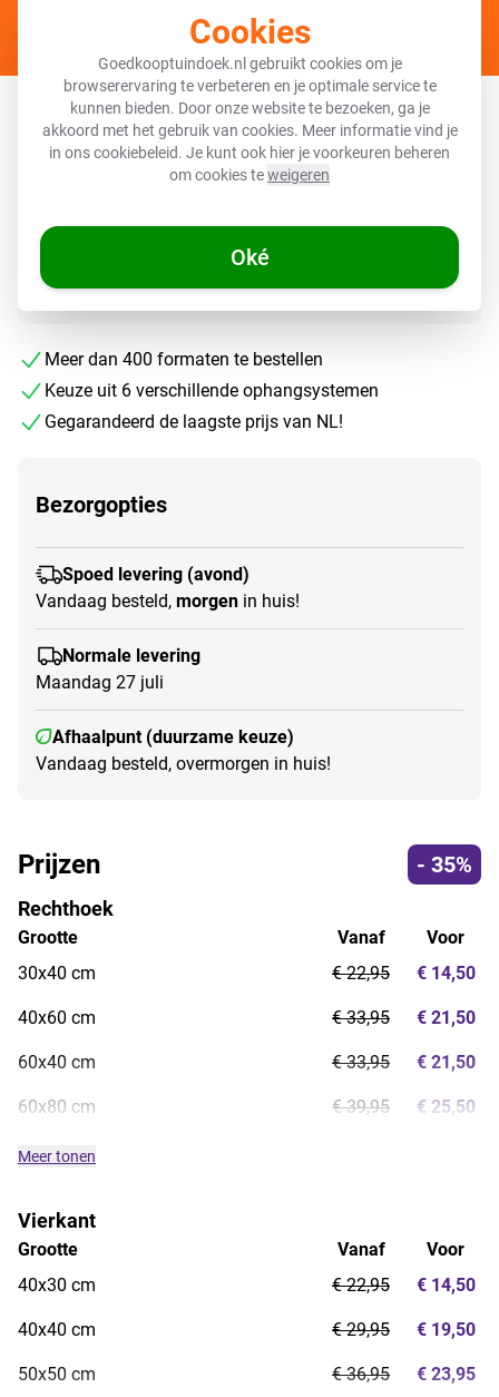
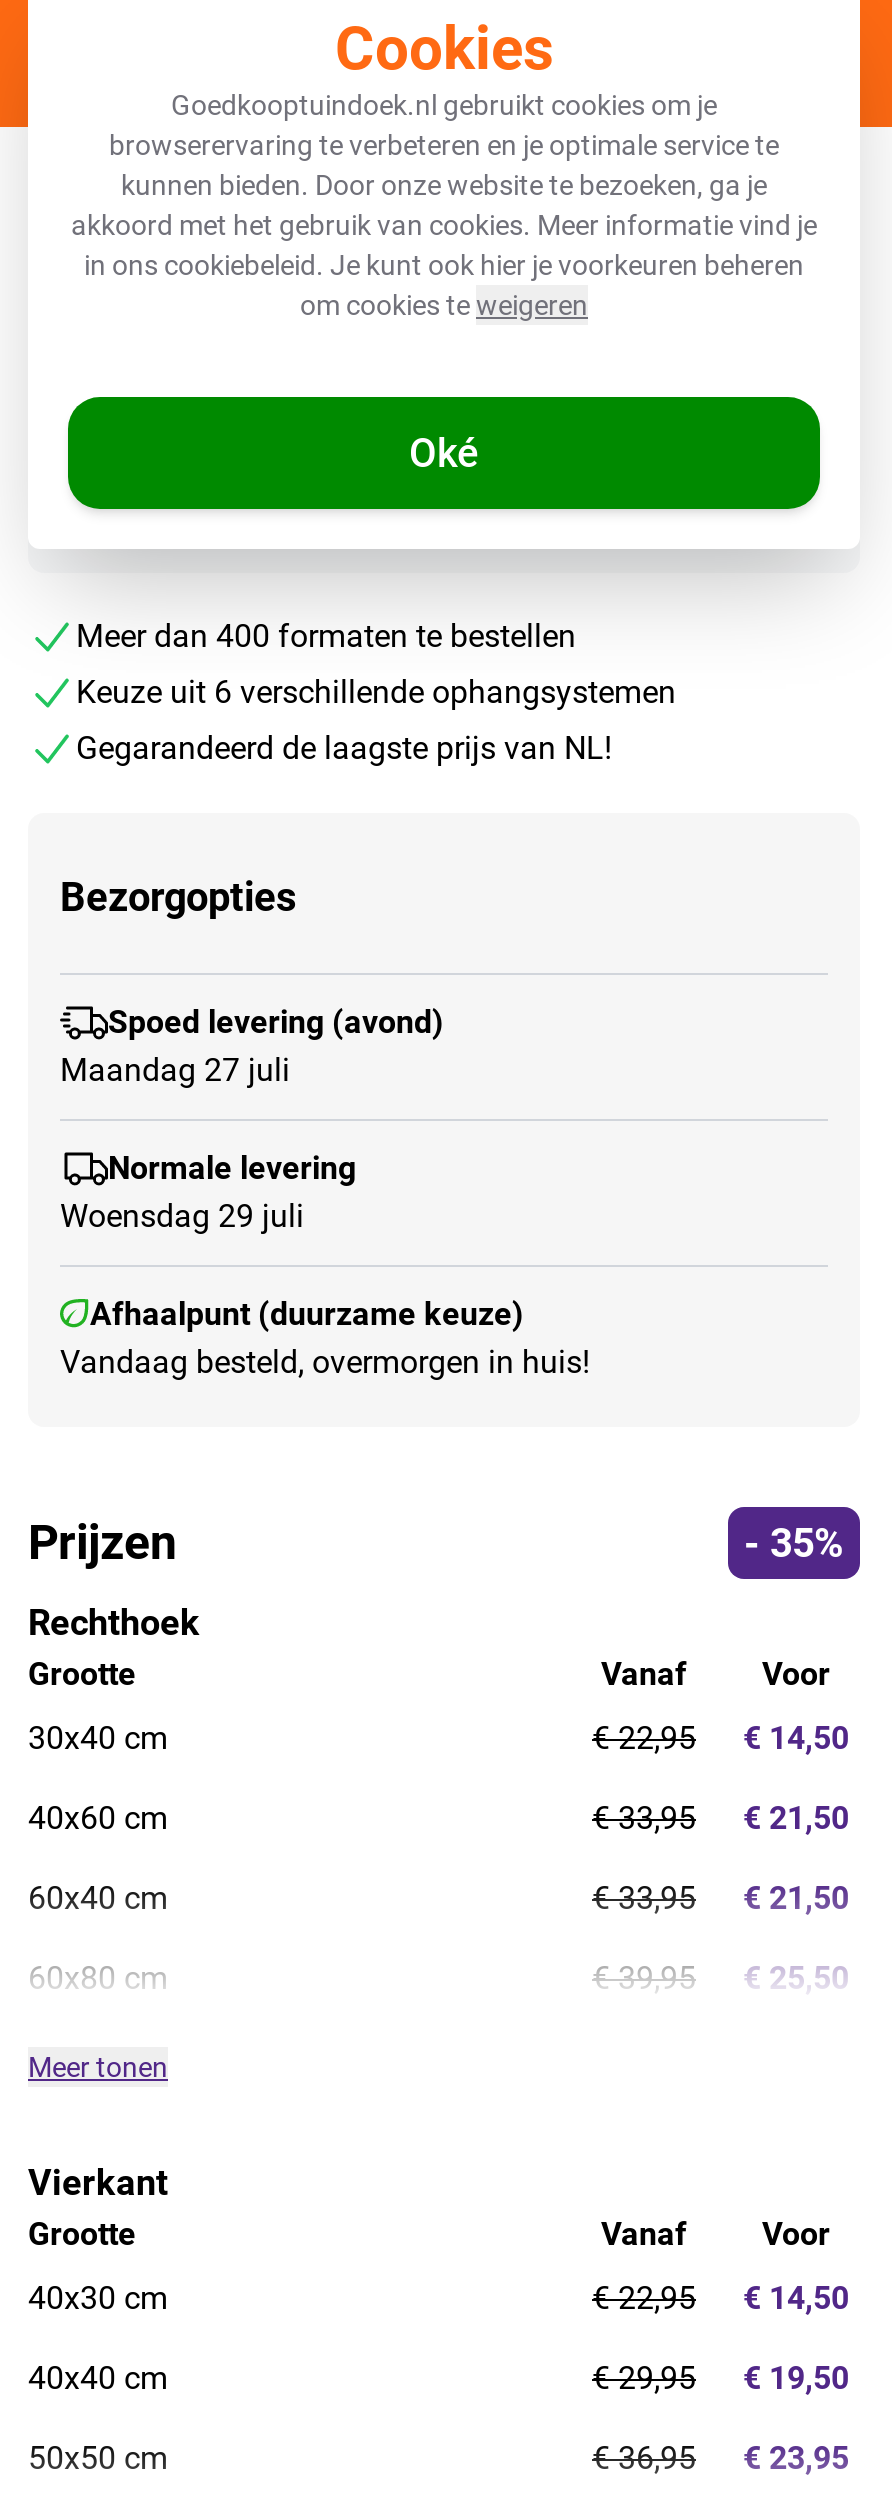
[36,590,300,611] Vandaag besteld, morgen in huis! -> [60,1050,290,1088] Maandag 27 juli
[36,671,164,693] Maandag 27 juli -> [60,1196,304,1234] Woensdag 29 juli

